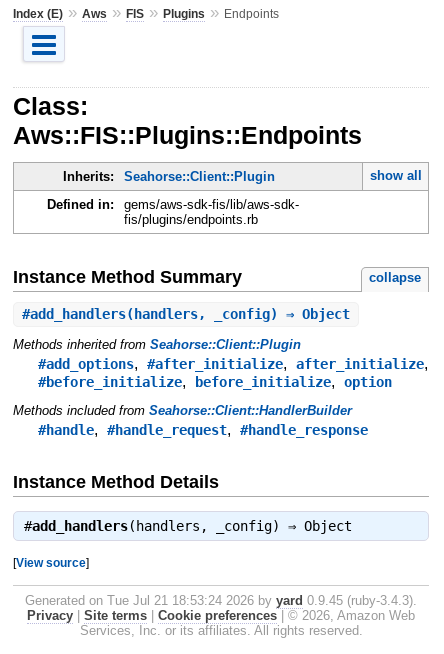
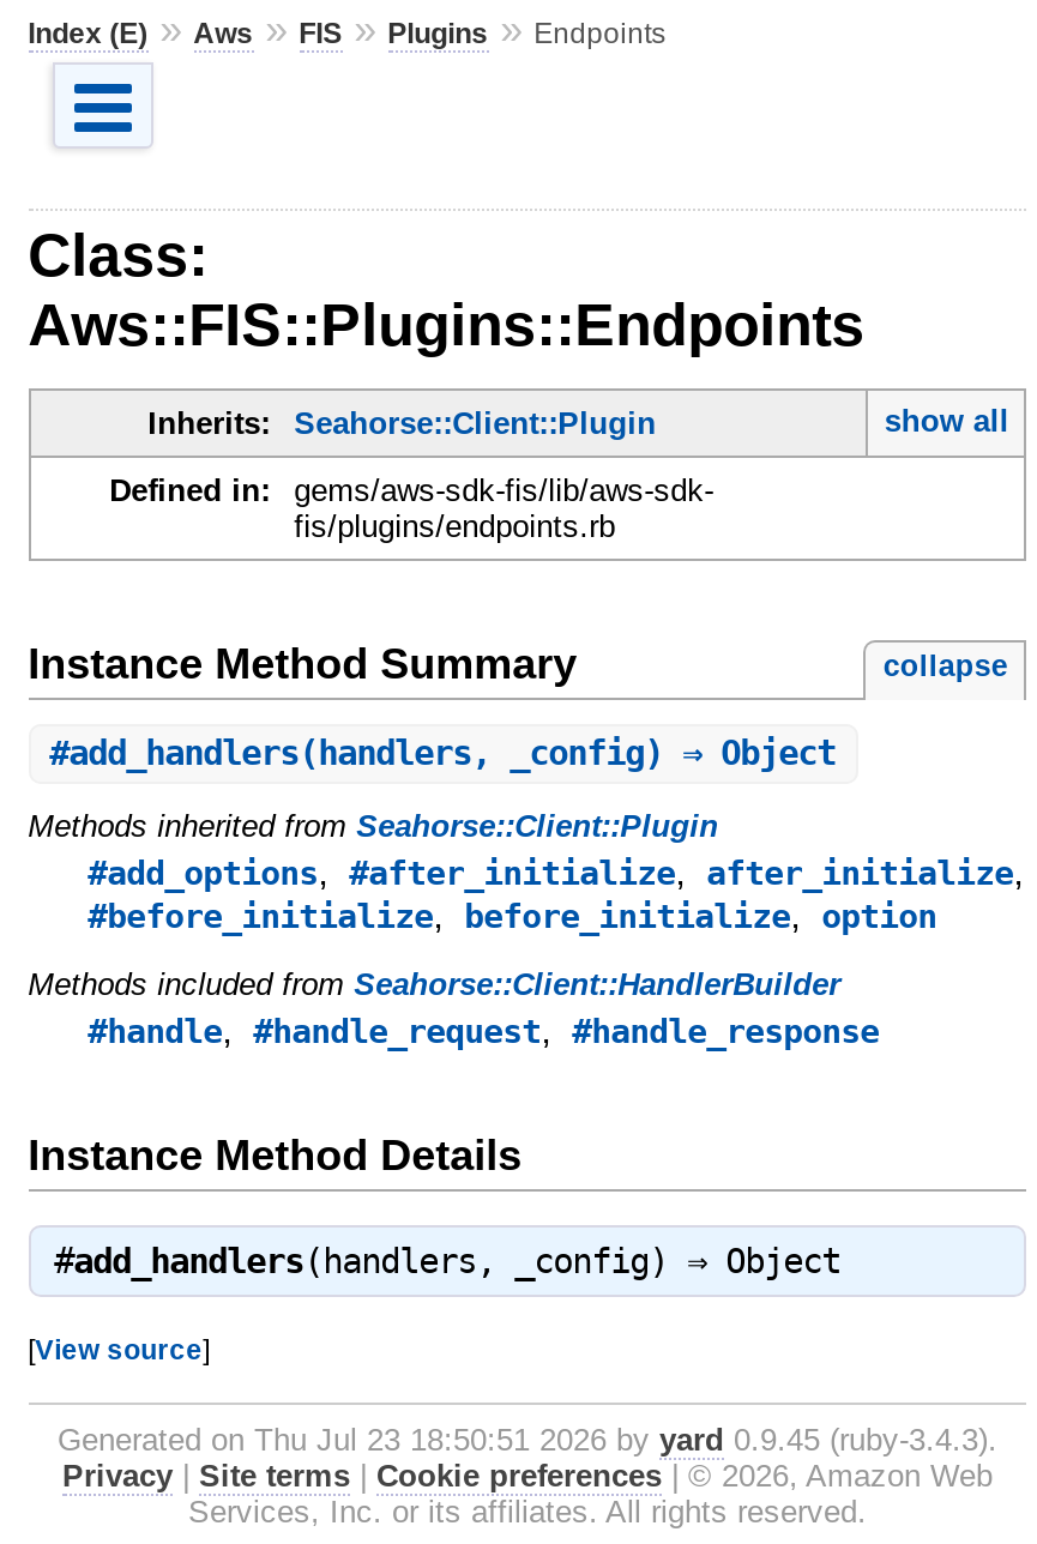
[25,593,417,608] Generated on Tue Jul 21 18:53:24 2026 by yard 0.9.45 (ruby-3.4.3). -> [58,1422,997,1458] Generated on Thu Jul 23 18:50:51 2026 by yard 0.9.45 (ruby-3.4.3).

